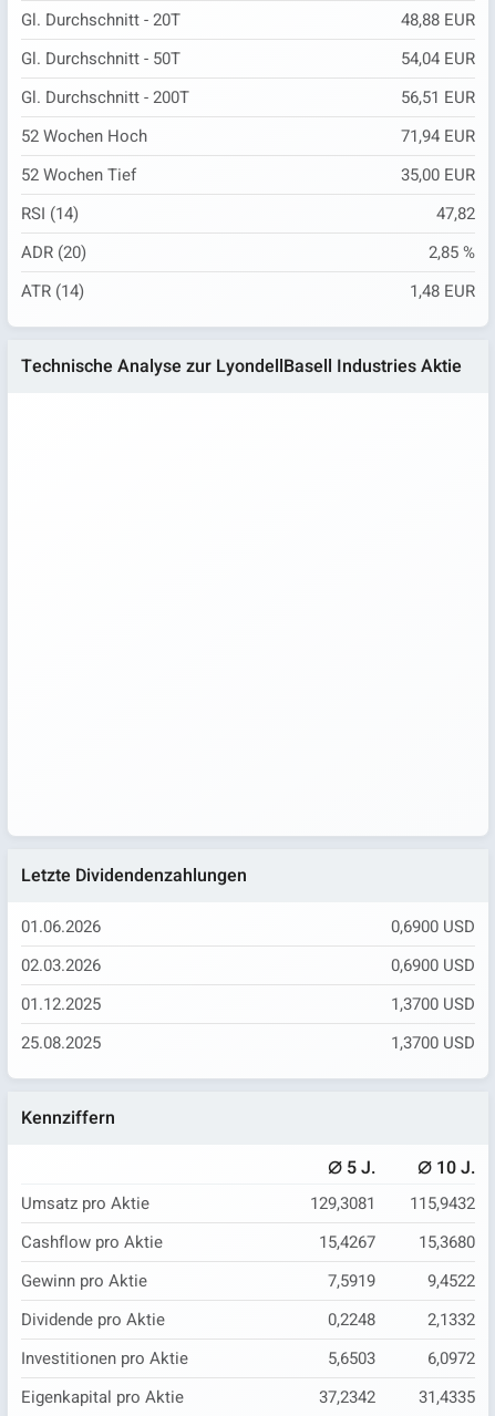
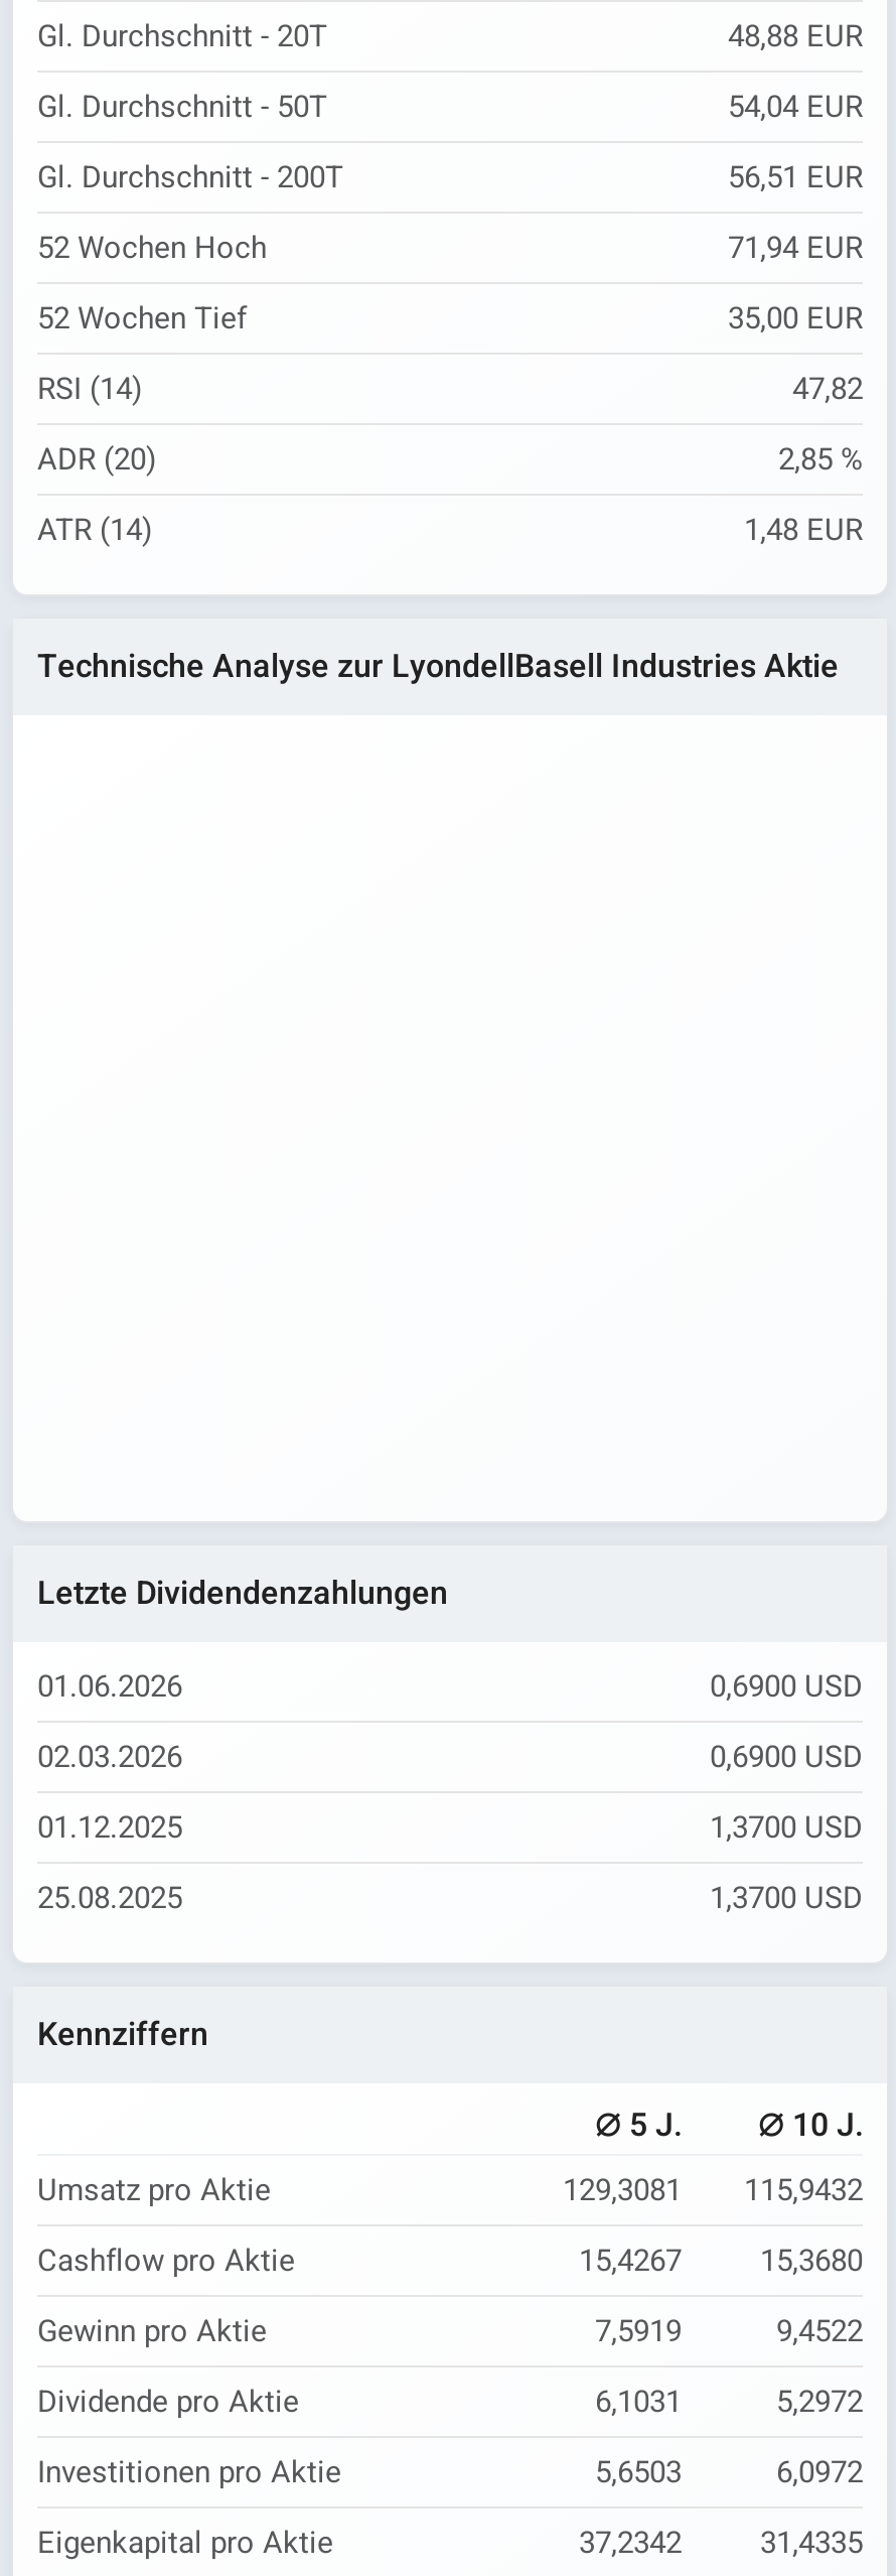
[328,1308,375,1332] 0,2248 -> [595,2380,682,2425] 6,1031
[427,1308,475,1332] 2,1332 -> [776,2380,863,2425] 5,2972

